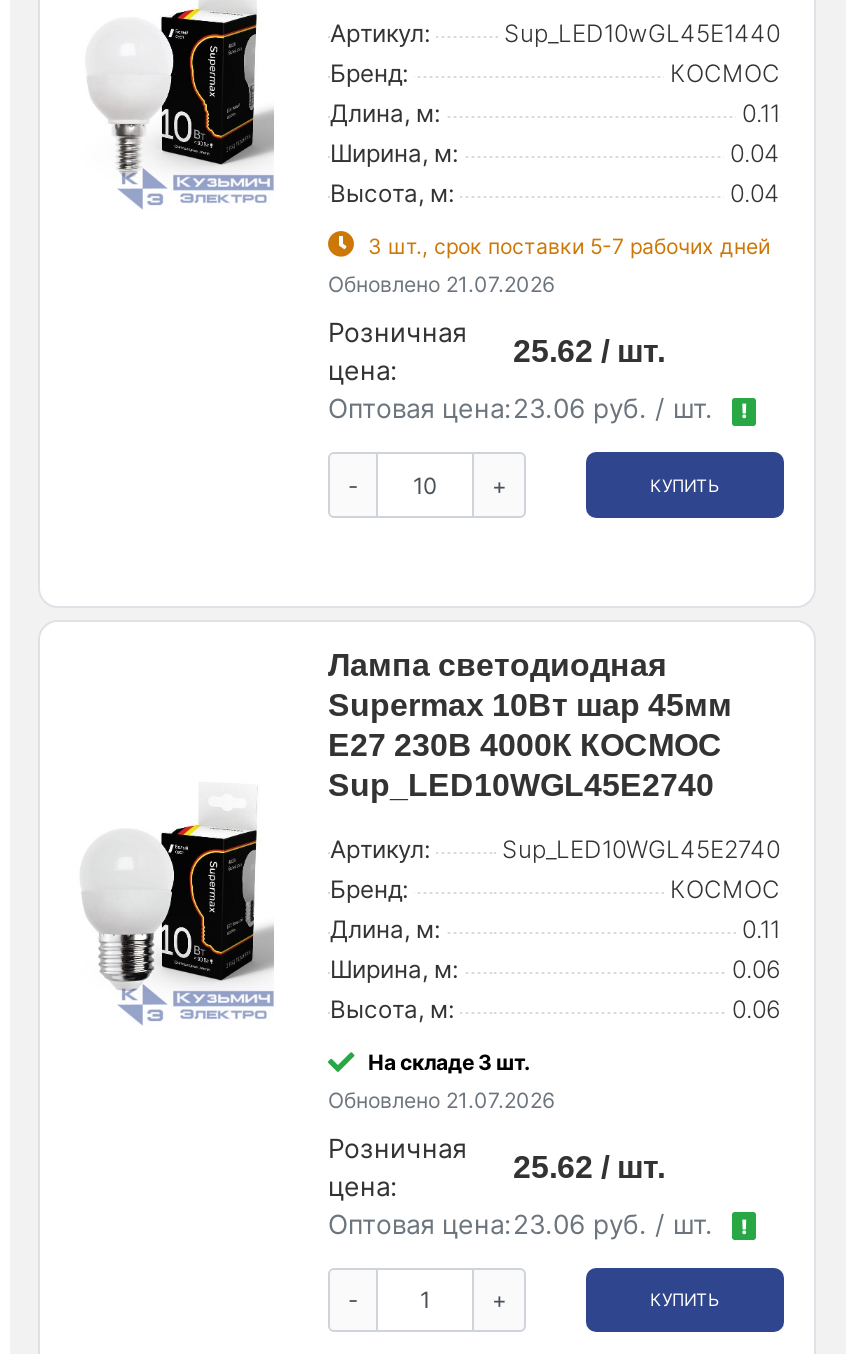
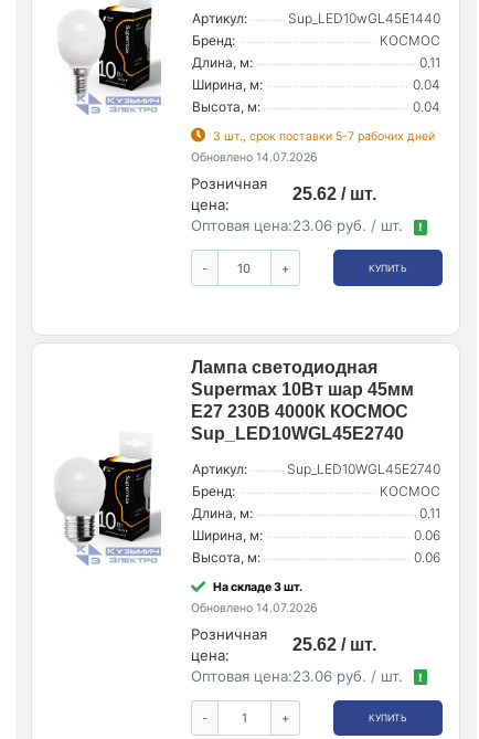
[328,273,556,299] Обновлено 21.07.2026 -> [191,151,318,165] Обновлено 14.07.2026
[328,1088,556,1114] Обновлено 21.07.2026 -> [191,601,318,615] Обновлено 14.07.2026

